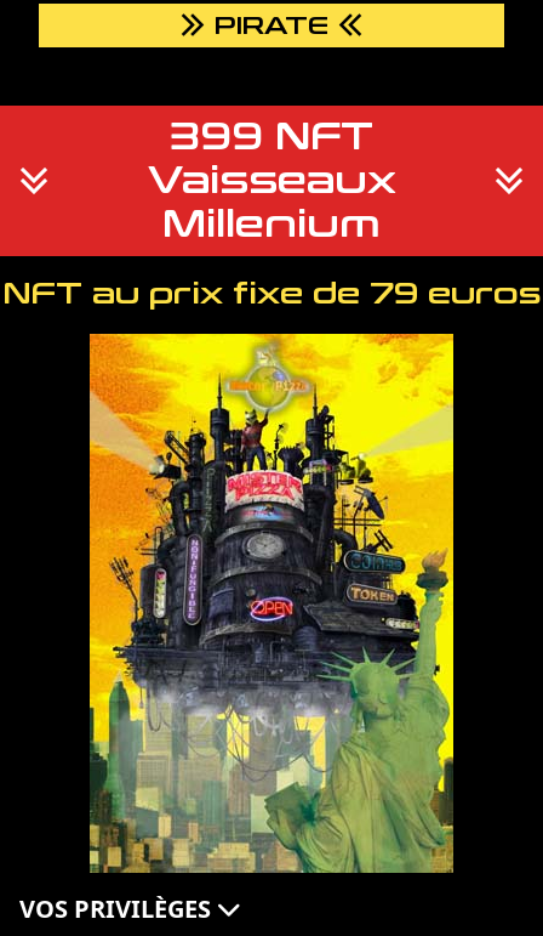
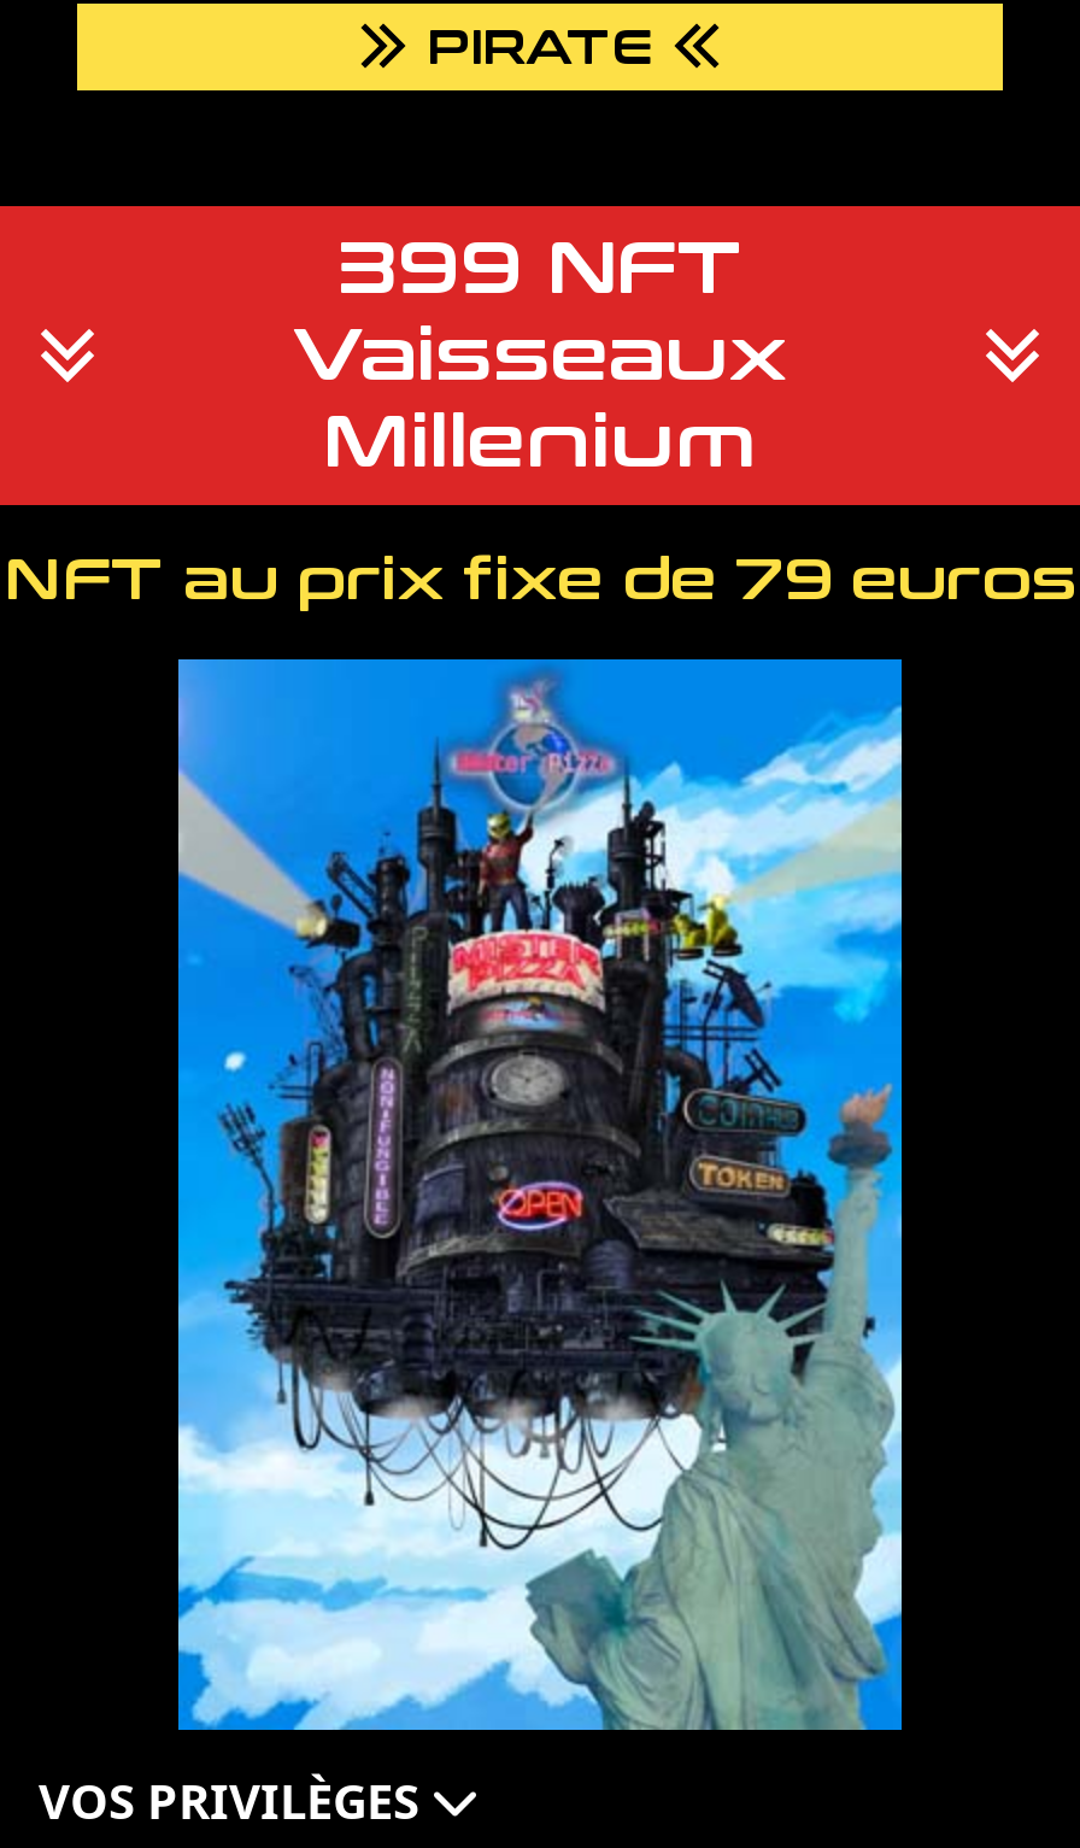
[88,333,455,874] [image] -> [176,657,904,1732] [image]

